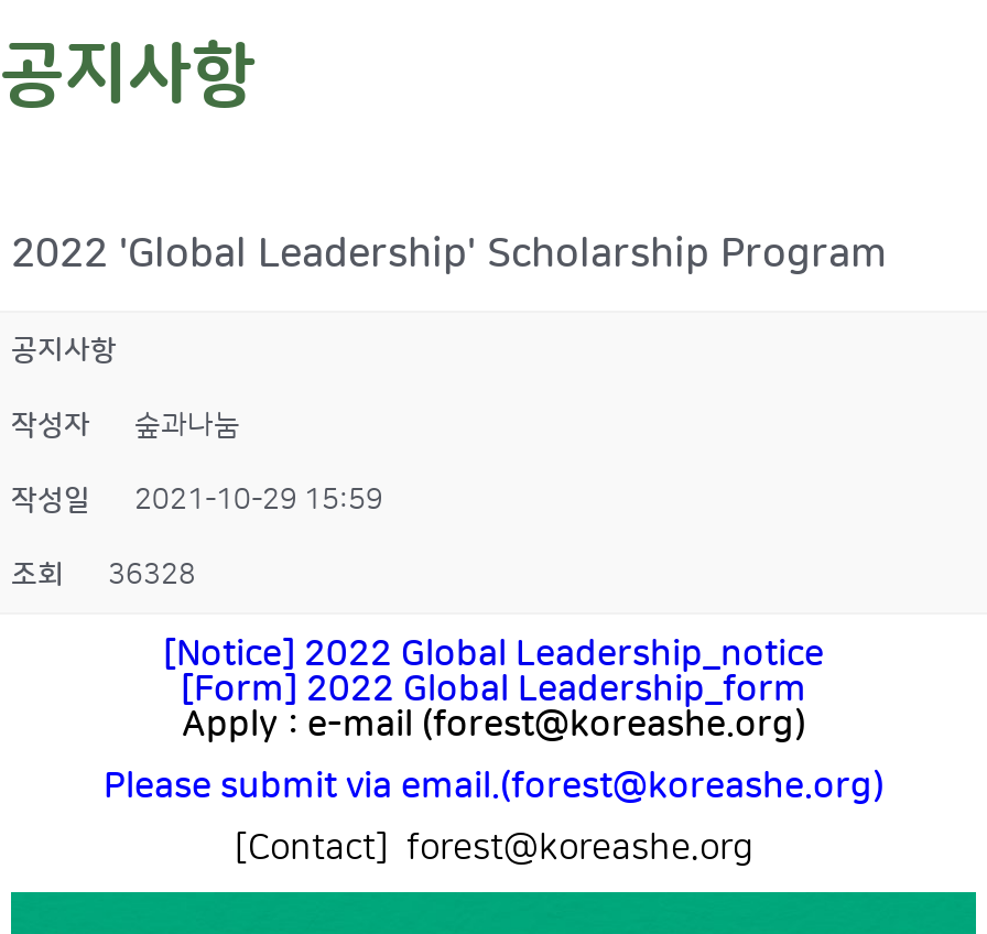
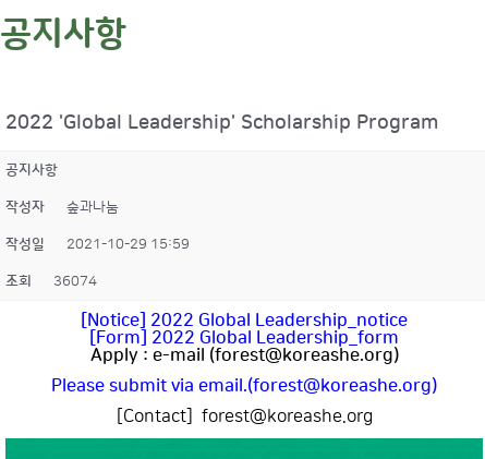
[11,560,196,590] 조회 36328 -> [5,274,97,289] 조회 36074

